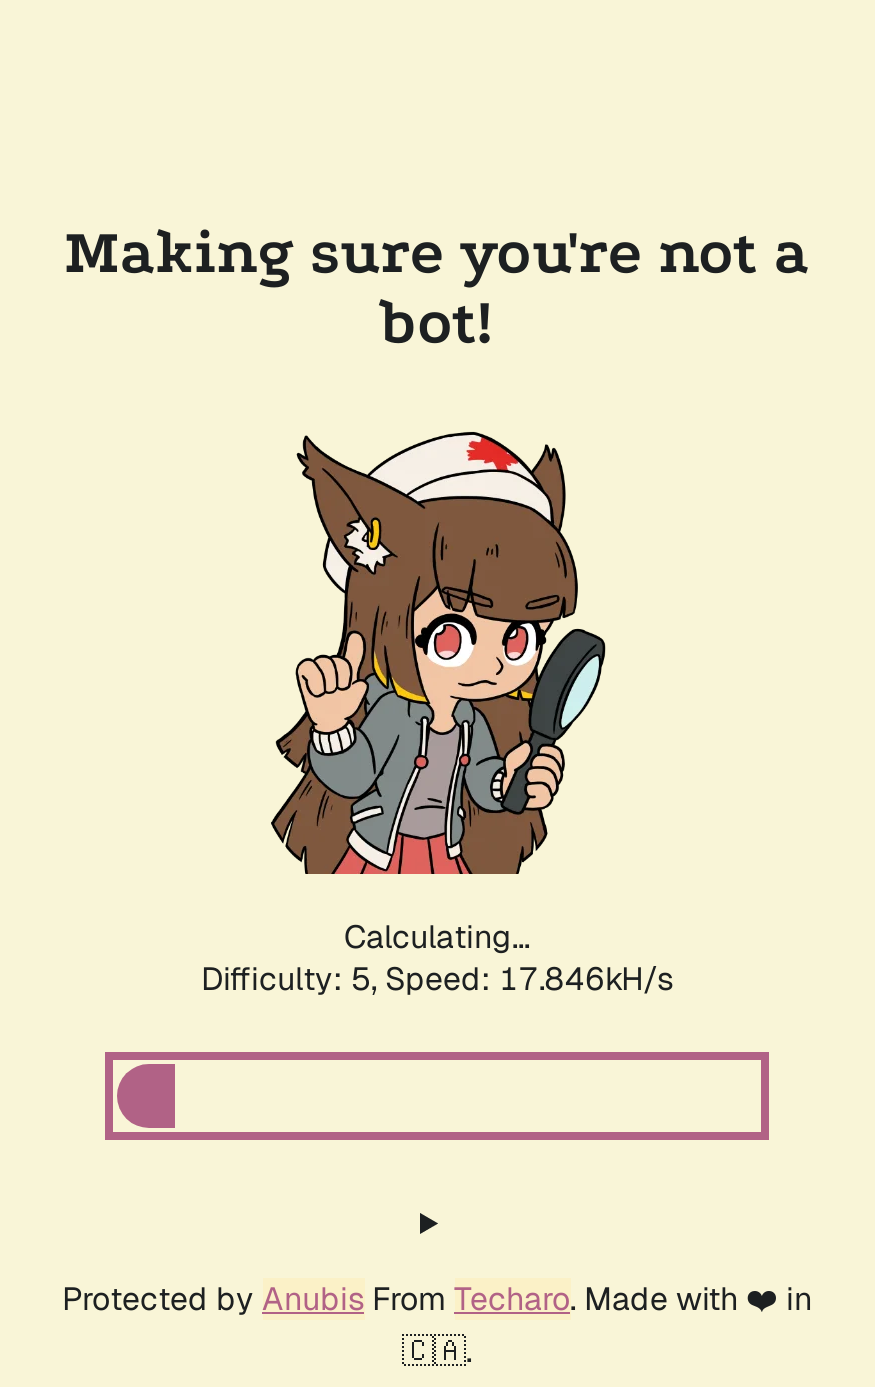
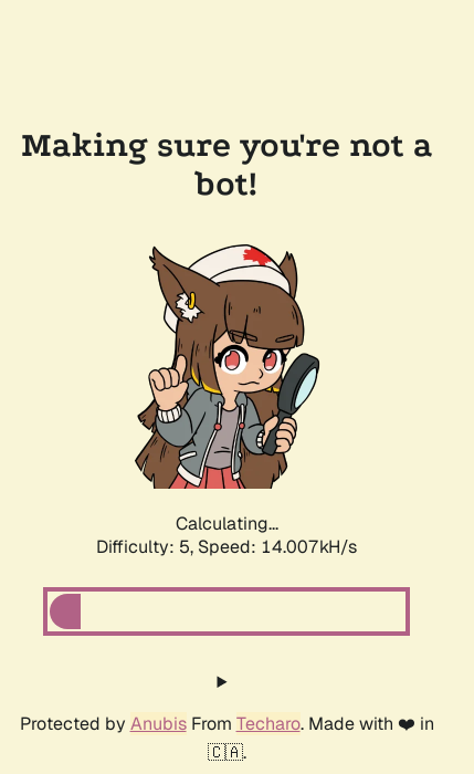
[201,958,673,1000] Difficulty: 5, Speed: 17.846kH/s -> [96,535,357,558] Difficulty: 5, Speed: 14.007kH/s

